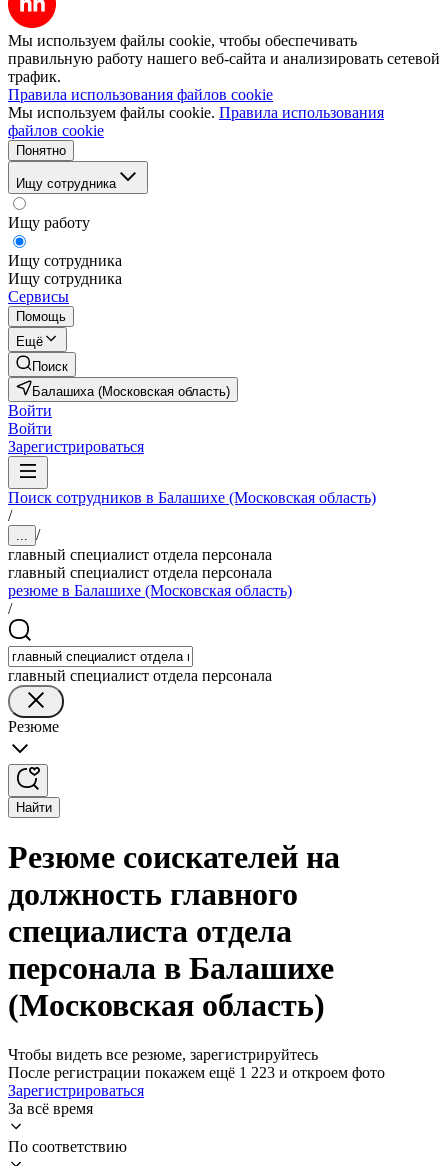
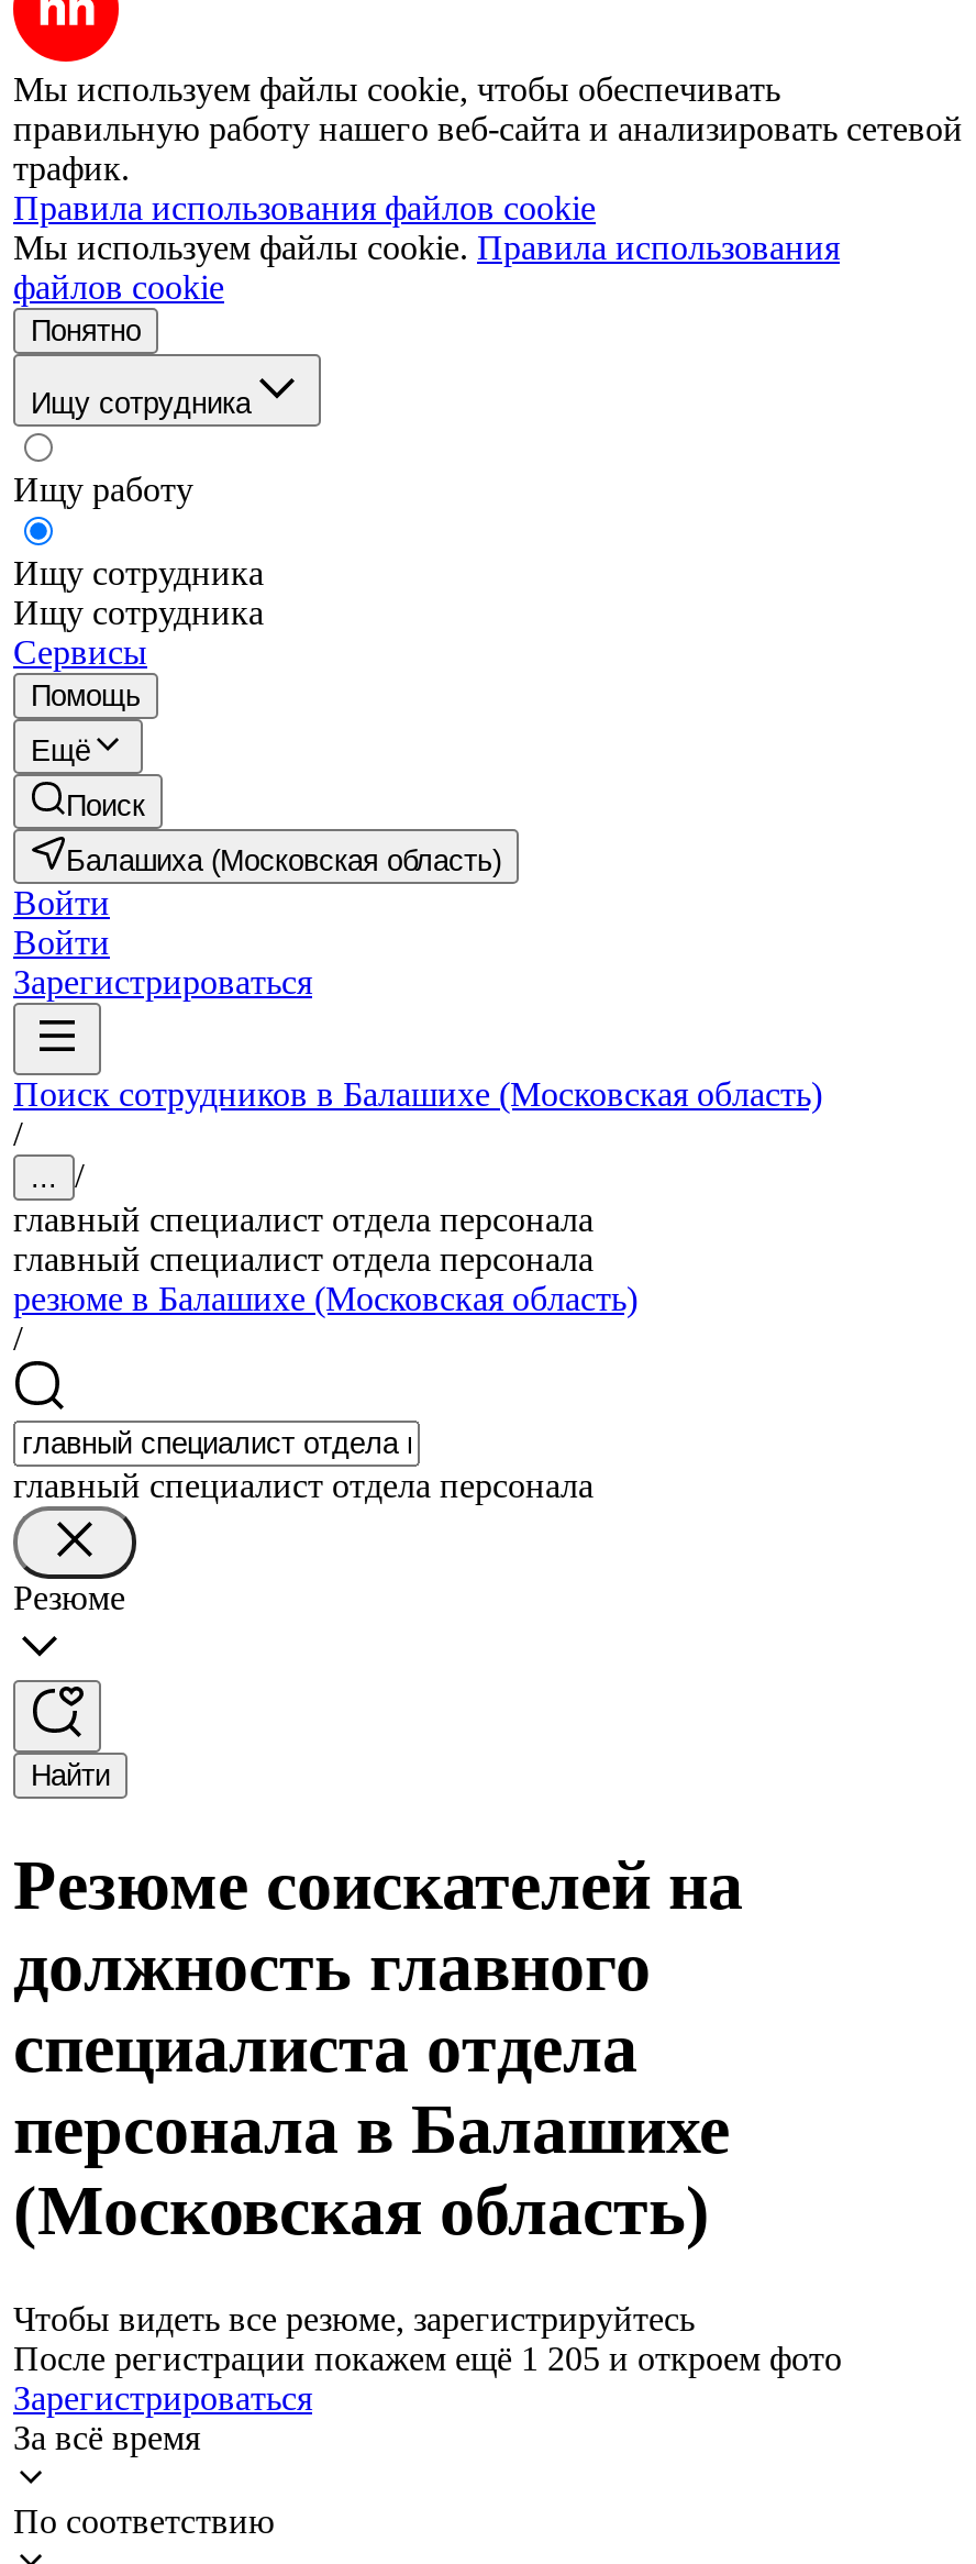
[8,1064,385,1081] После регистрации покажем ещё 1 223 и откроем фото -> [13,2339,842,2377] После регистрации покажем ещё 1 205 и откроем фото

